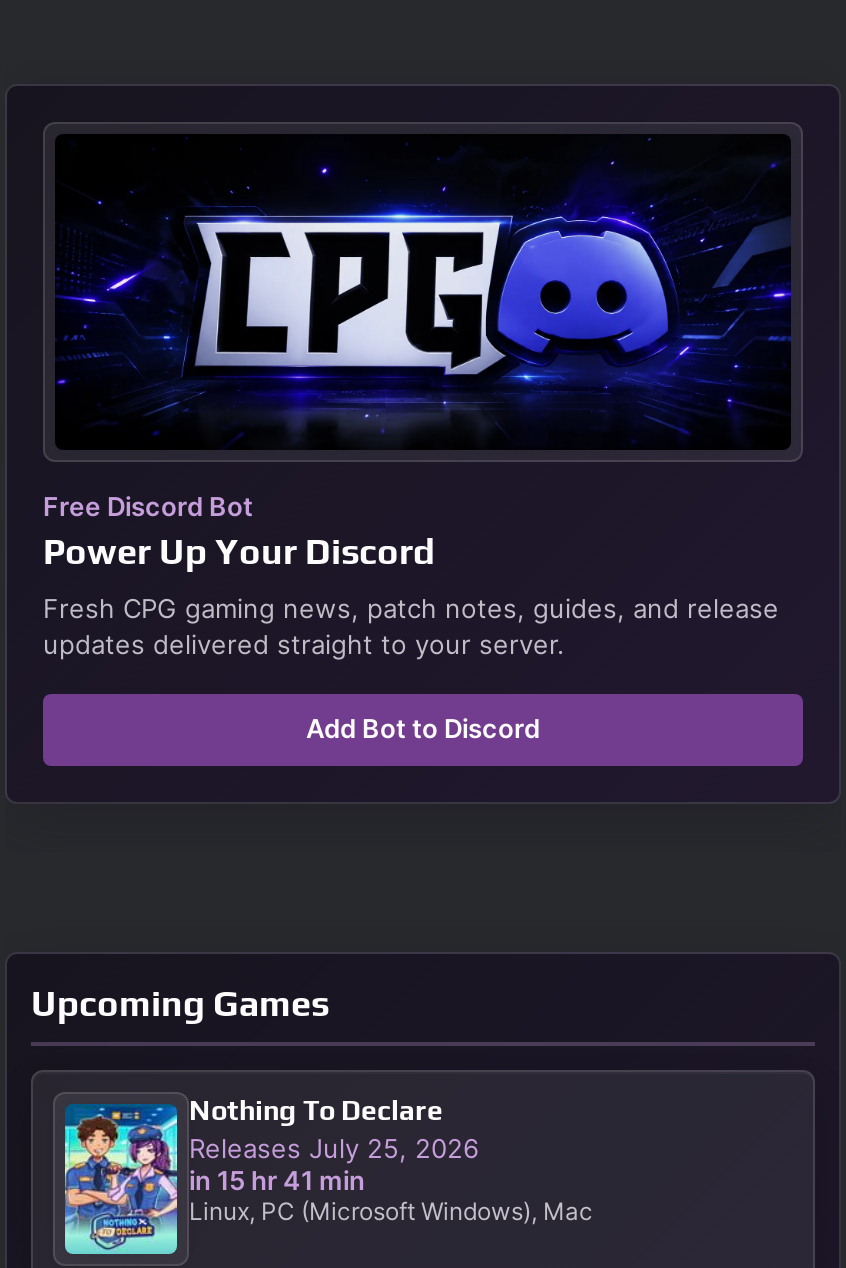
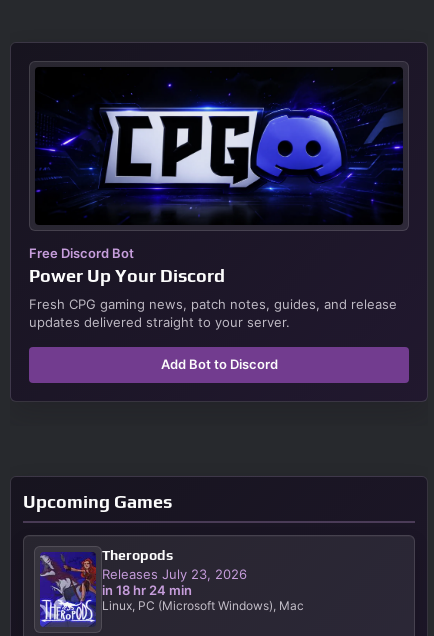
[63,1094,479,1256] [image] | Nothing To Declare | Releases July 25, 2026 | in 15 hr 41 min -> [39,547,247,627] [image] | Theropods | Releases July 23, 2026 | in 18 hr 24 min

